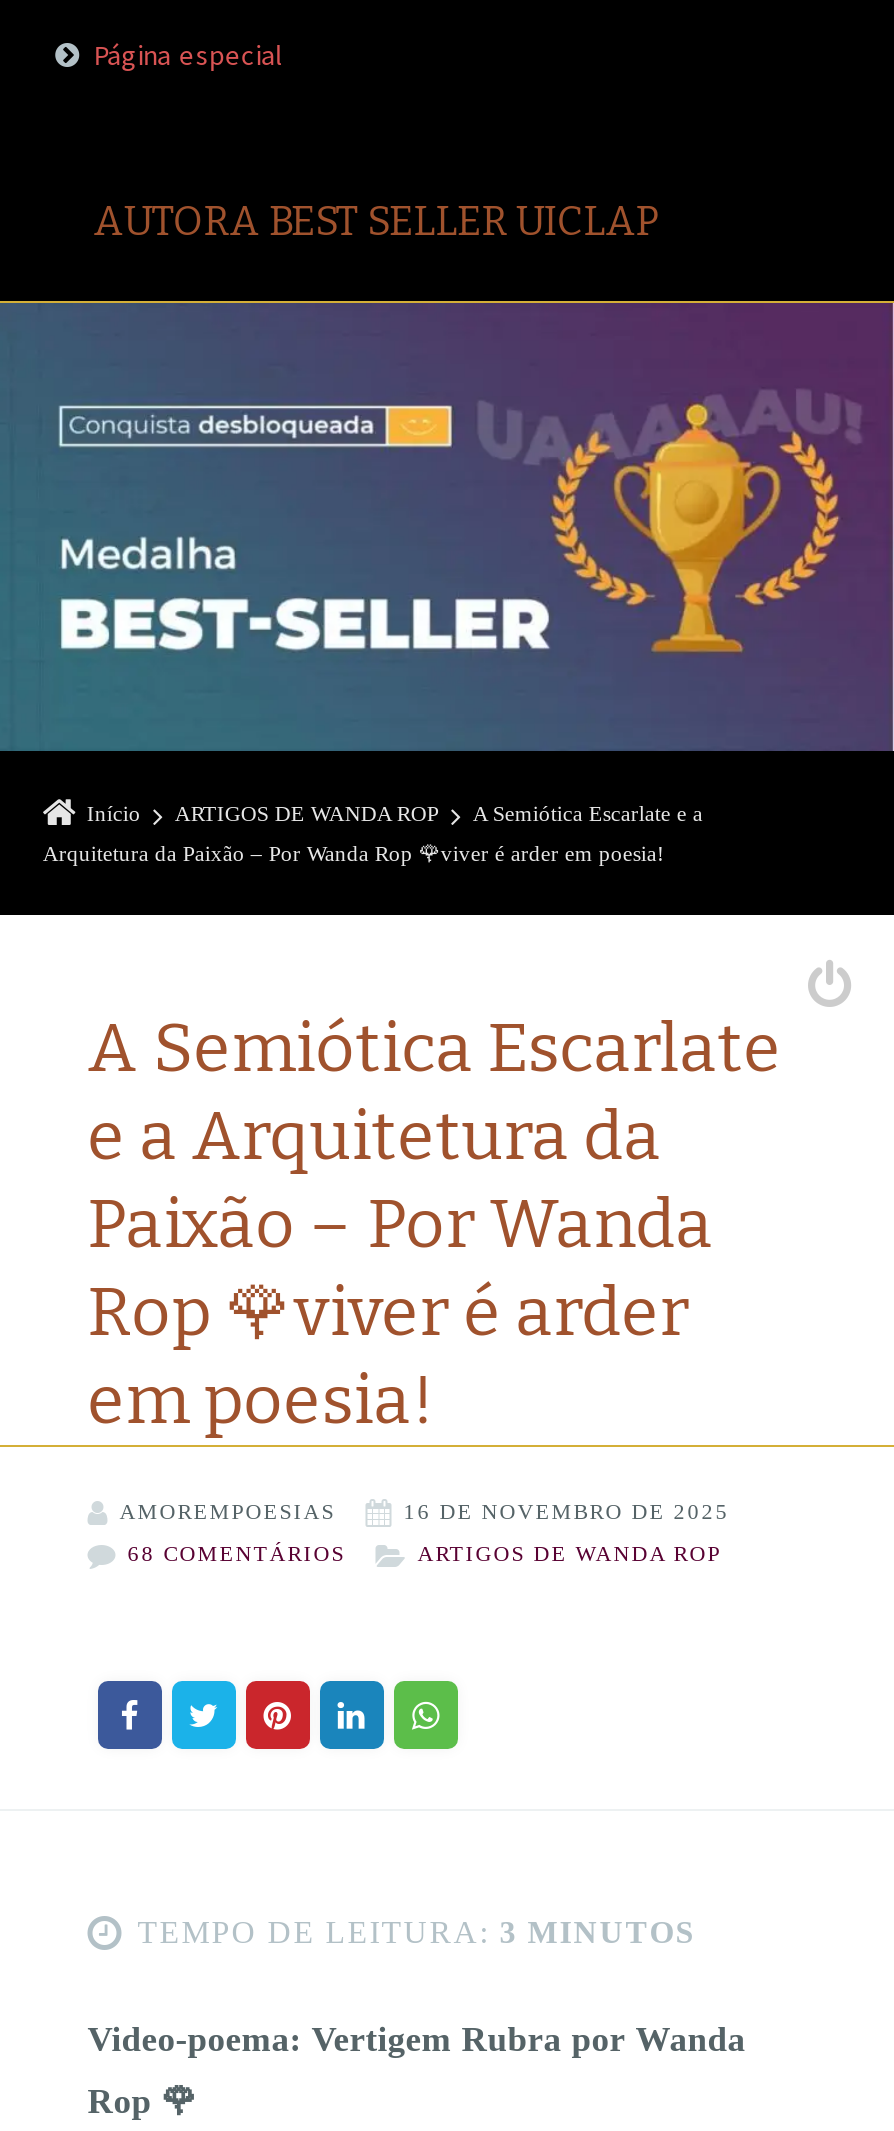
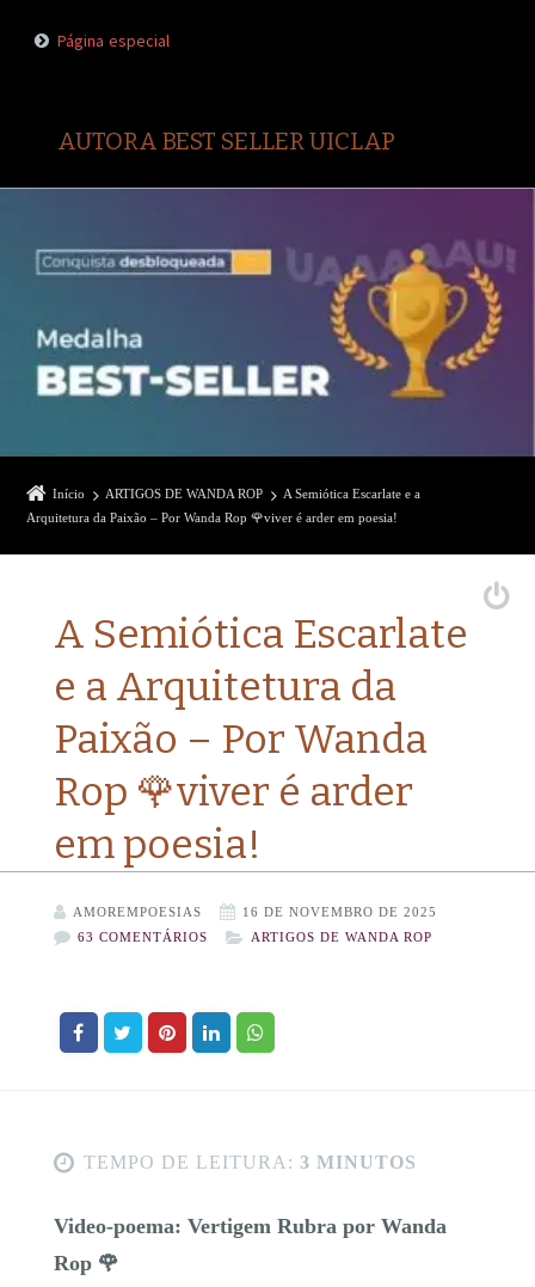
[128,1542,346,1566] 68 COMENTÁRIOS -> [77,929,208,943] 63 COMENTÁRIOS

